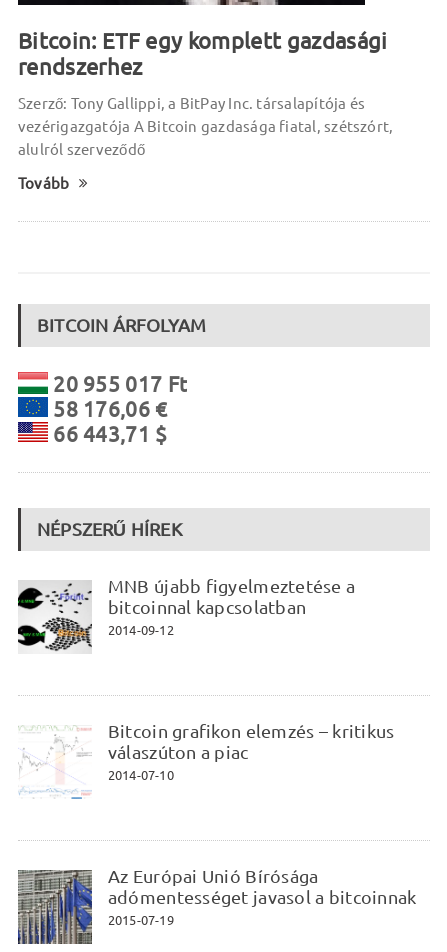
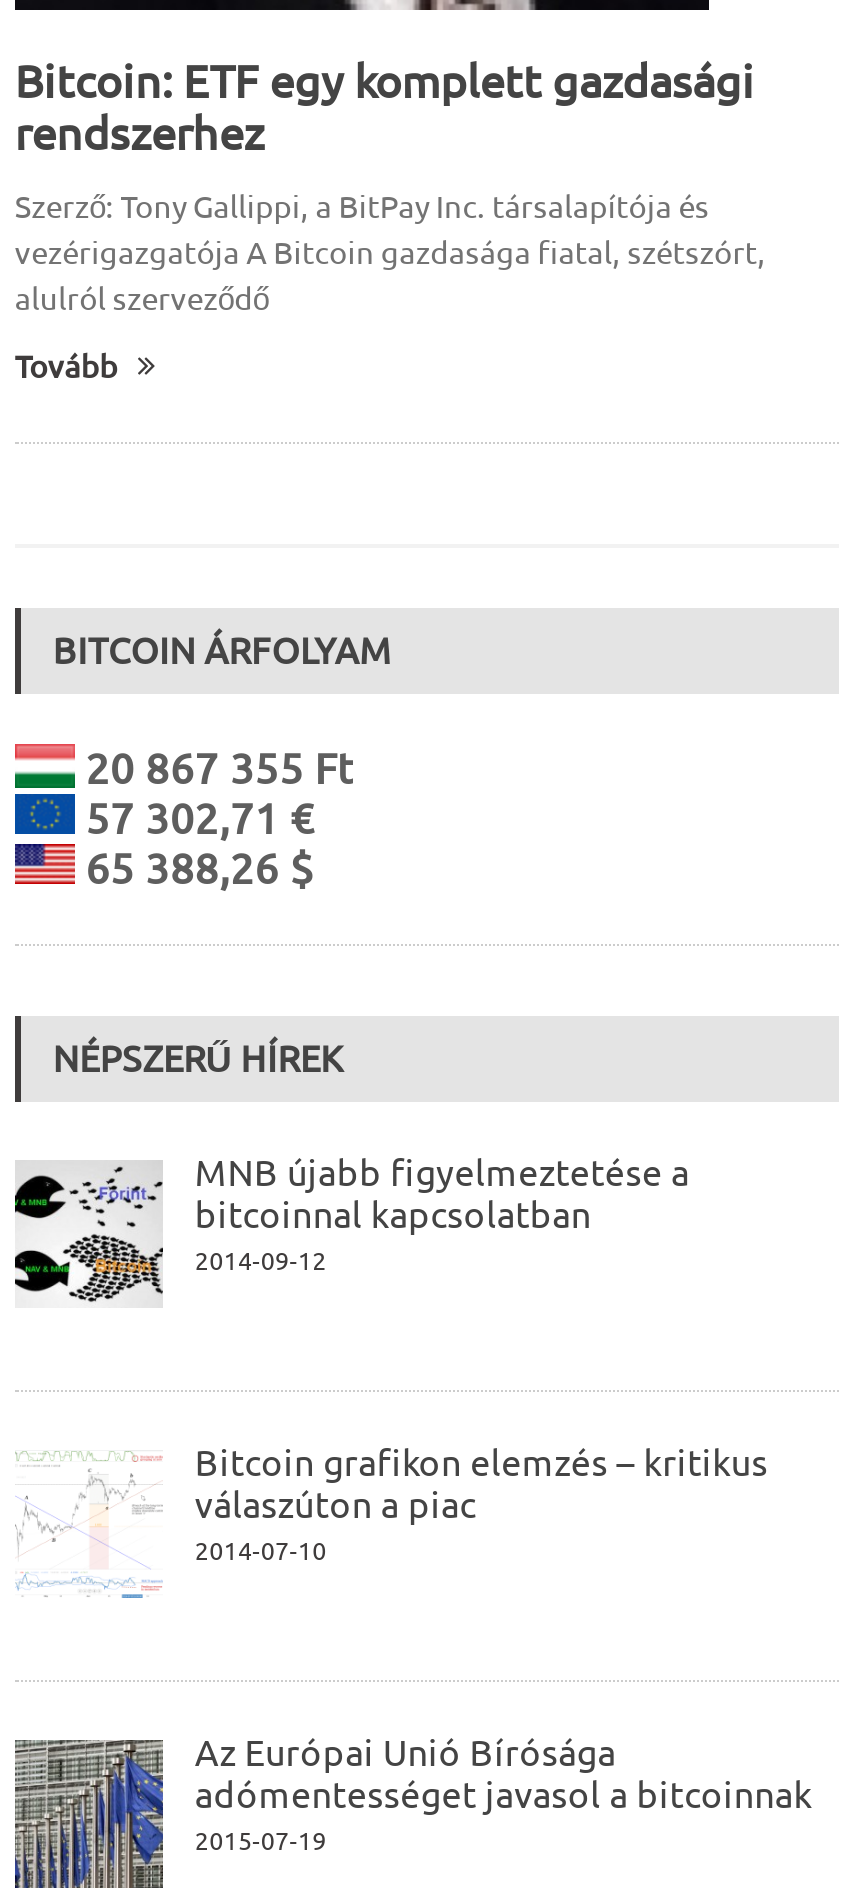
[48,372,187,396] 20 955 017 Ft -> [75,744,354,792] 20 867 355 Ft
[48,397,168,421] 58 176,06 € -> [75,794,314,842] 57 302,71 €
[48,422,168,446] 66 443,71 $ -> [75,844,314,892] 65 388,26 $

